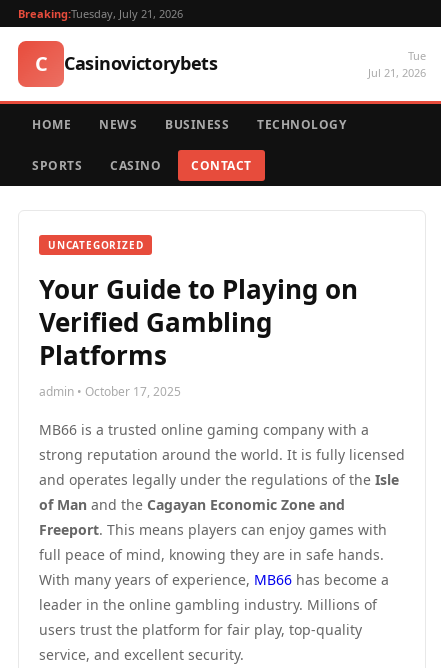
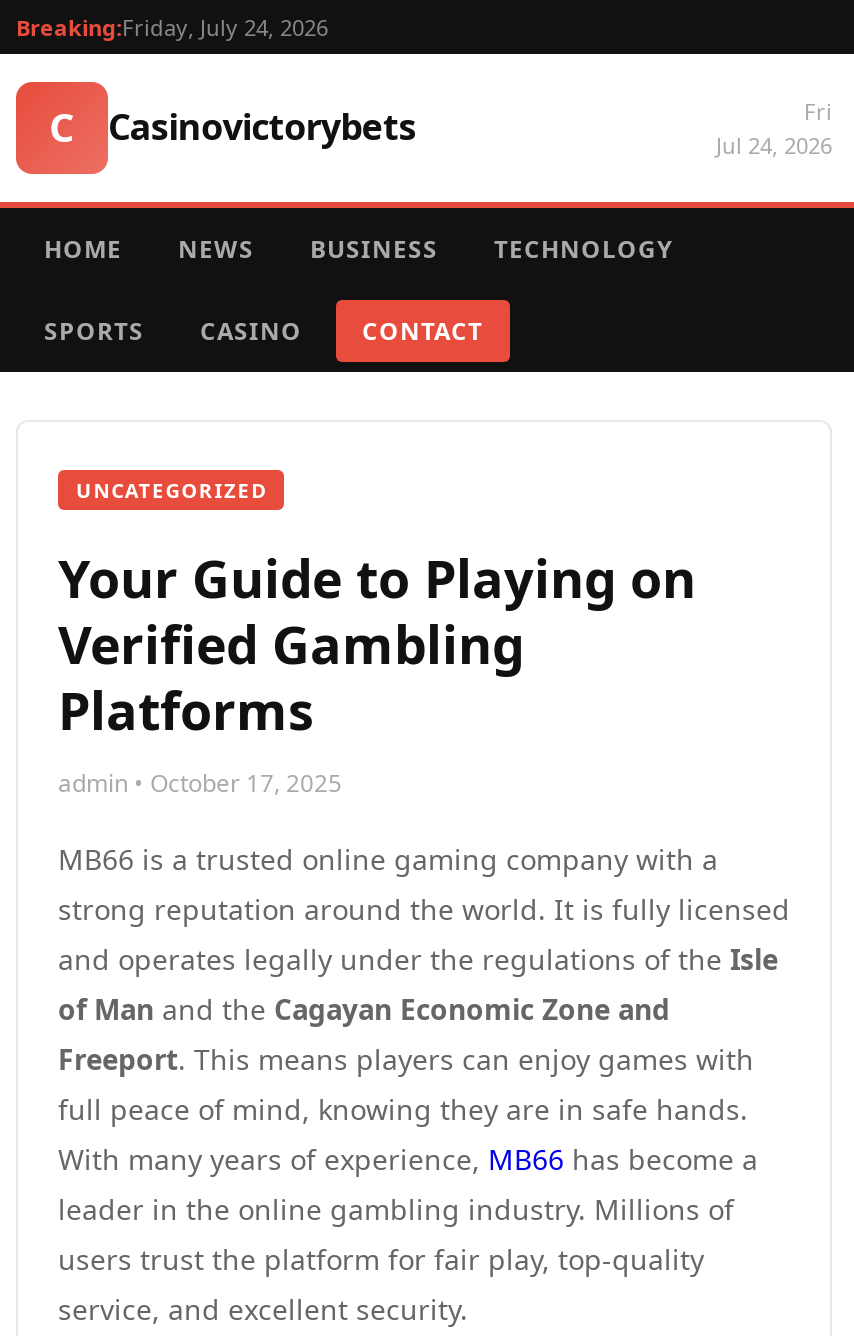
[18,6,183,21] Breaking:Tuesday, July 21, 2026 -> [16,12,328,42] Breaking:Friday, July 24, 2026
[368,48,426,80] Tue | Jul 21, 2026 -> [716,96,832,160] Fri | Jul 24, 2026

